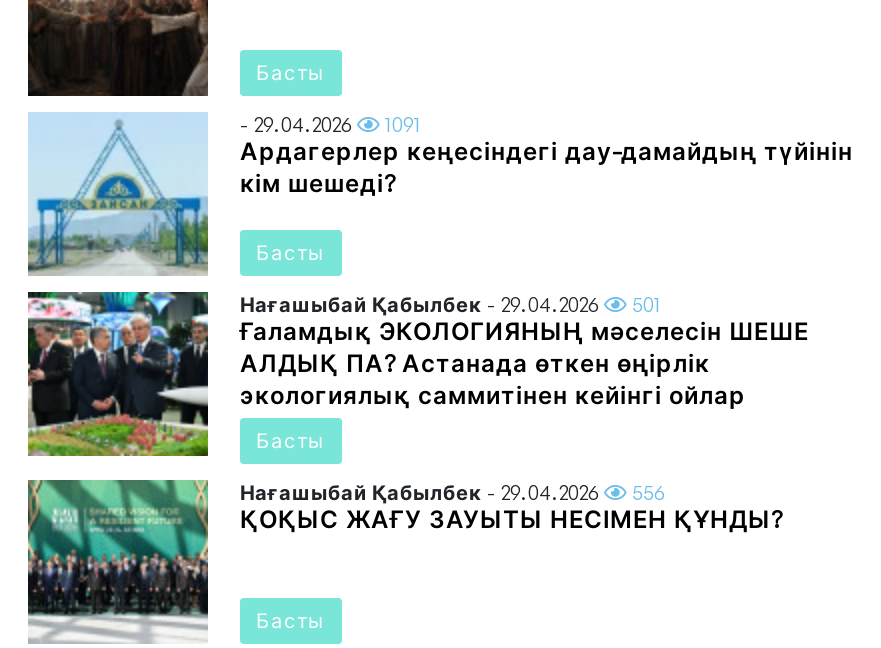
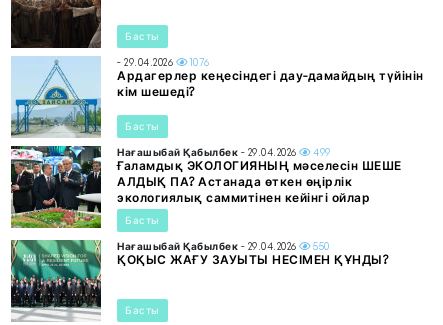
[240,112,421,136] - 29.04.2026 1091 -> [117,56,209,68] - 29.04.2026 1076
[240,292,661,316] Нағашыбай Қабылбек - 29.04.2026 501 -> [117,146,330,158] Нағашыбай Қабылбек - 29.04.2026 499
[240,480,665,504] Нағашыбай Қабылбек - 29.04.2026 556 -> [117,240,329,252] Нағашыбай Қабылбек - 29.04.2026 550

